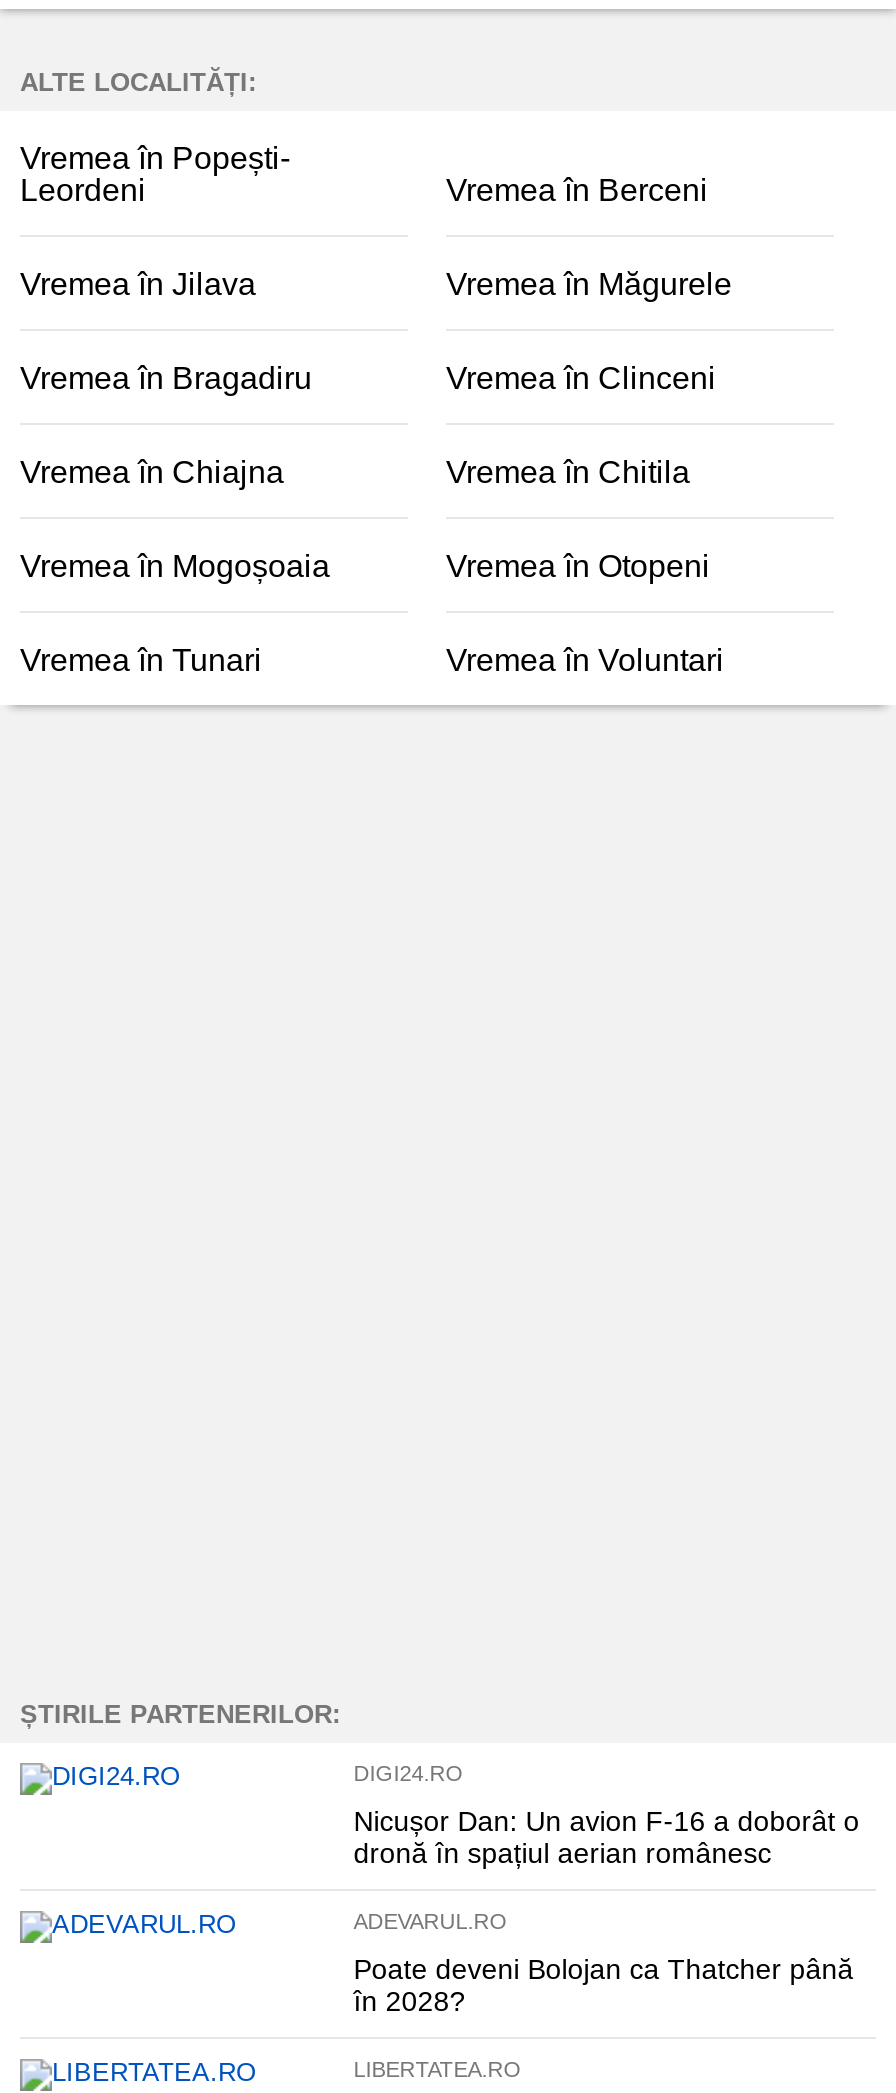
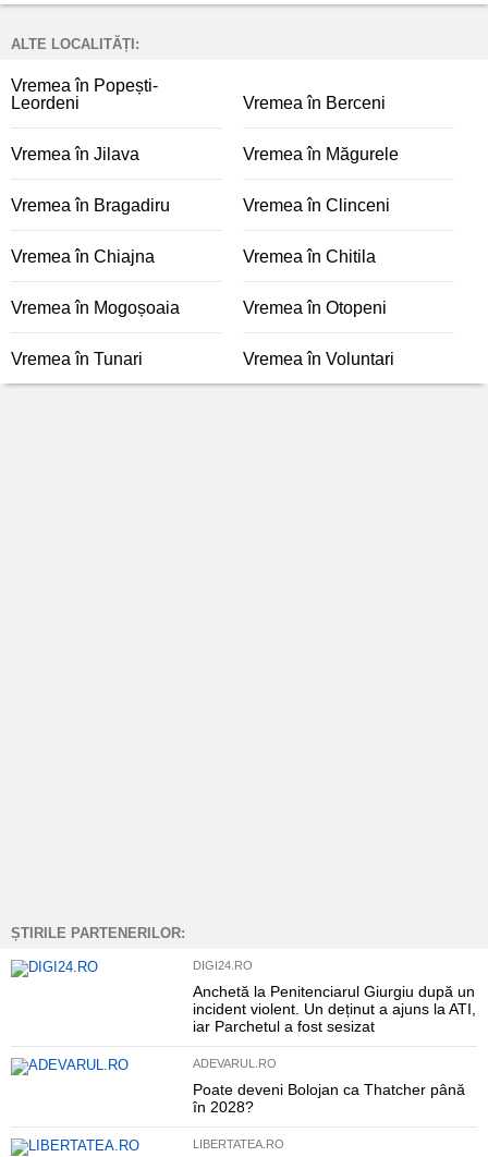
[354,1805,860,1869] Nicușor Dan: Un avion F-16 a doborât o | dronă în spațiul aerian românesc -> [193,983,476,1035] Anchetă la Penitenciarul Giurgiu după un | incident violent. Un deținut a ajuns la ATI, | iar Parchetul a fost sesizat

